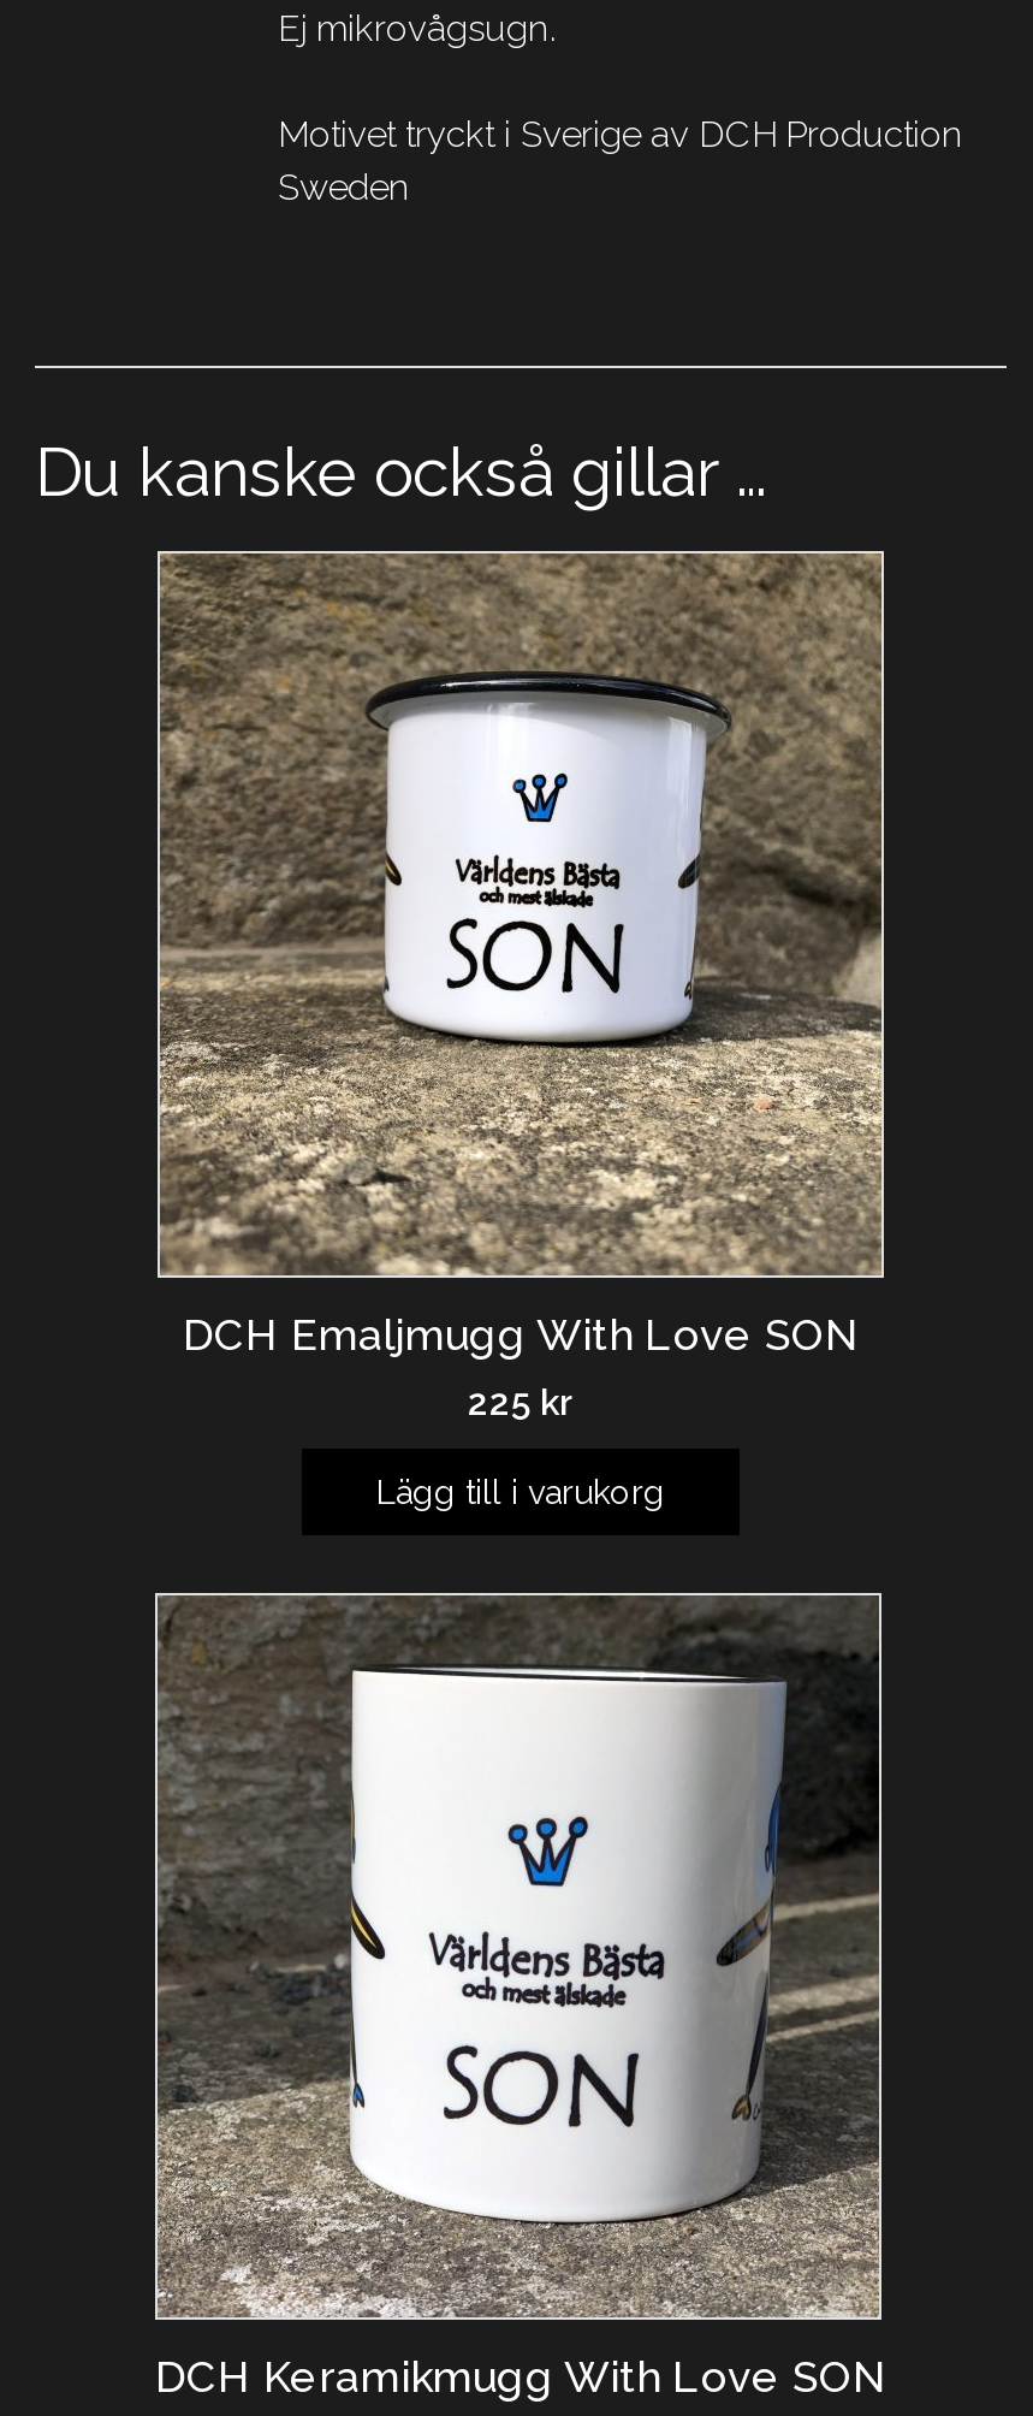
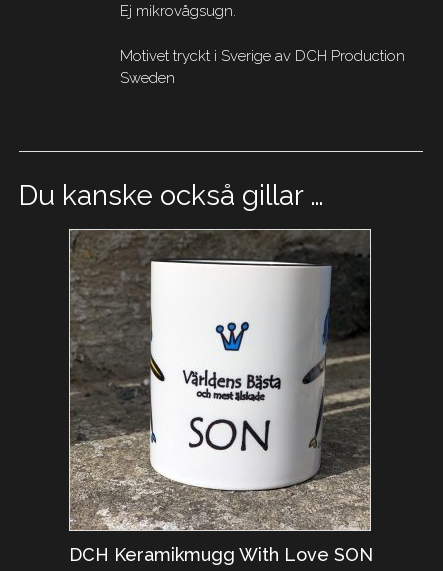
[158,553,884,1510] [image] | DCH Emaljmugg With Love SON | 225 kr | Lägg till i varukorg -> none

